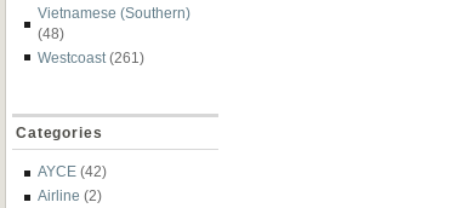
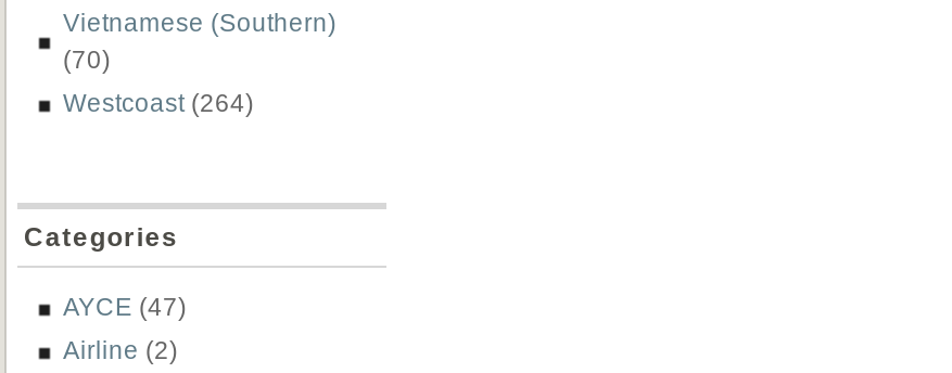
[38,25,64,41] (48) -> [63,45,111,73] (70)
[38,49,144,65] Westcoast (261) -> [63,88,254,116] Westcoast (264)
[38,163,107,179] AYCE (42) -> [63,293,187,321] AYCE (47)

